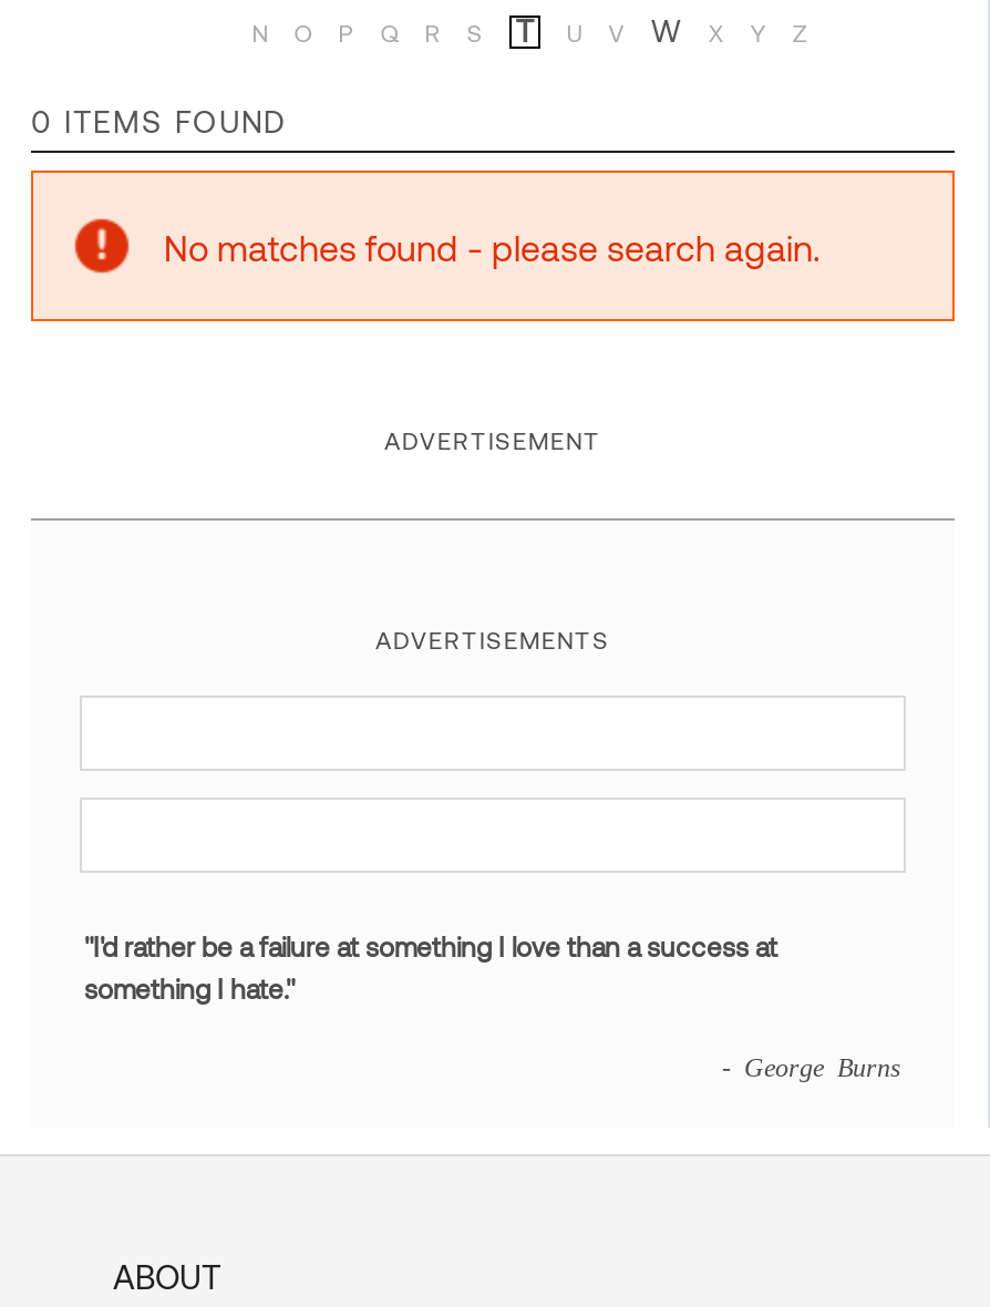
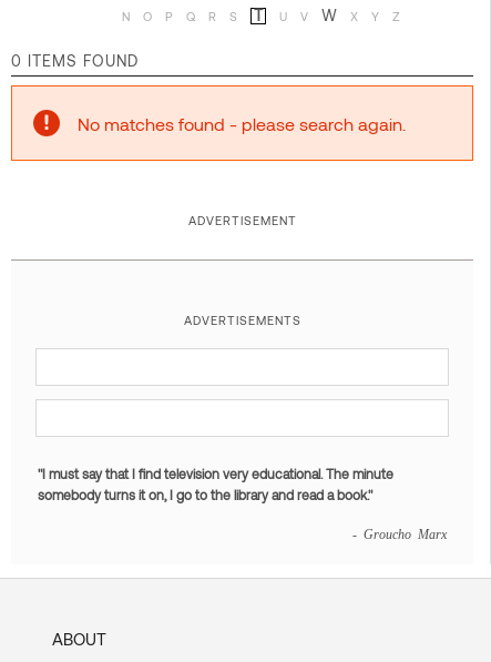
[84,931,777,1004] "I'd rather be a failure at something I love than a success at | something I hate." -> [38,466,393,503] "I must say that I find television very educational. The minute | somebody turns it on, I go to the library and read a book."
[722,1053,901,1080] - George Burns -> [352,527,447,540] - Groucho Marx

